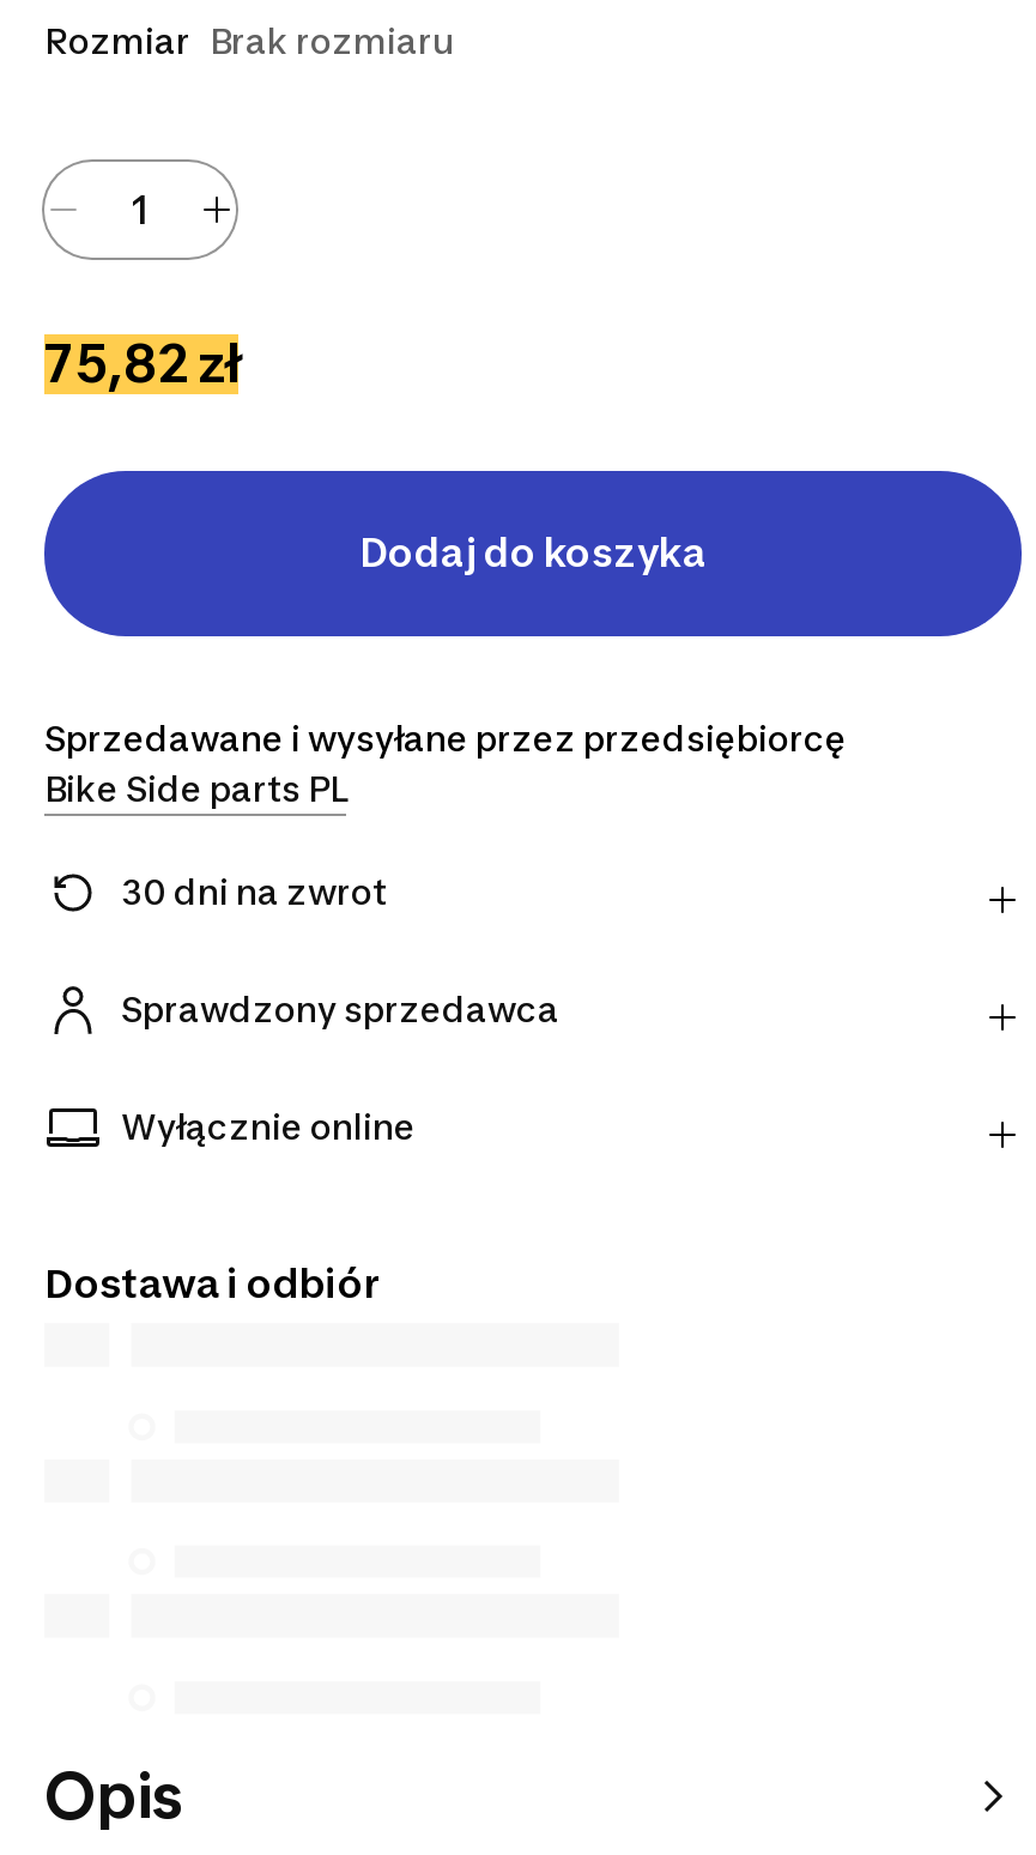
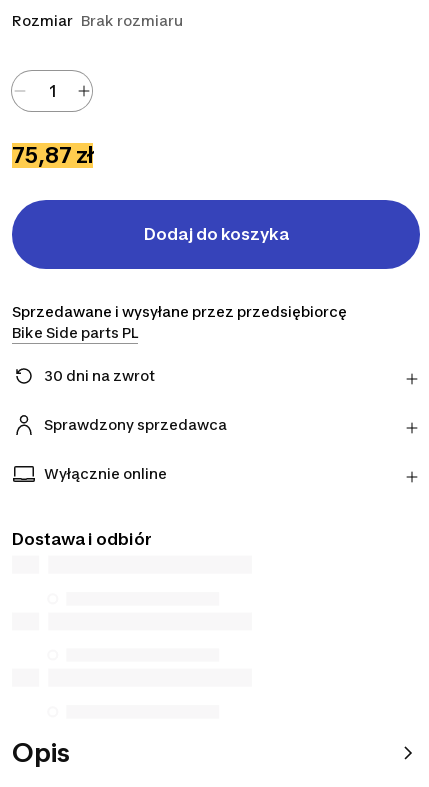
[44,332,238,394] 75,82 zł -> [12,142,93,168] 75,87 zł

